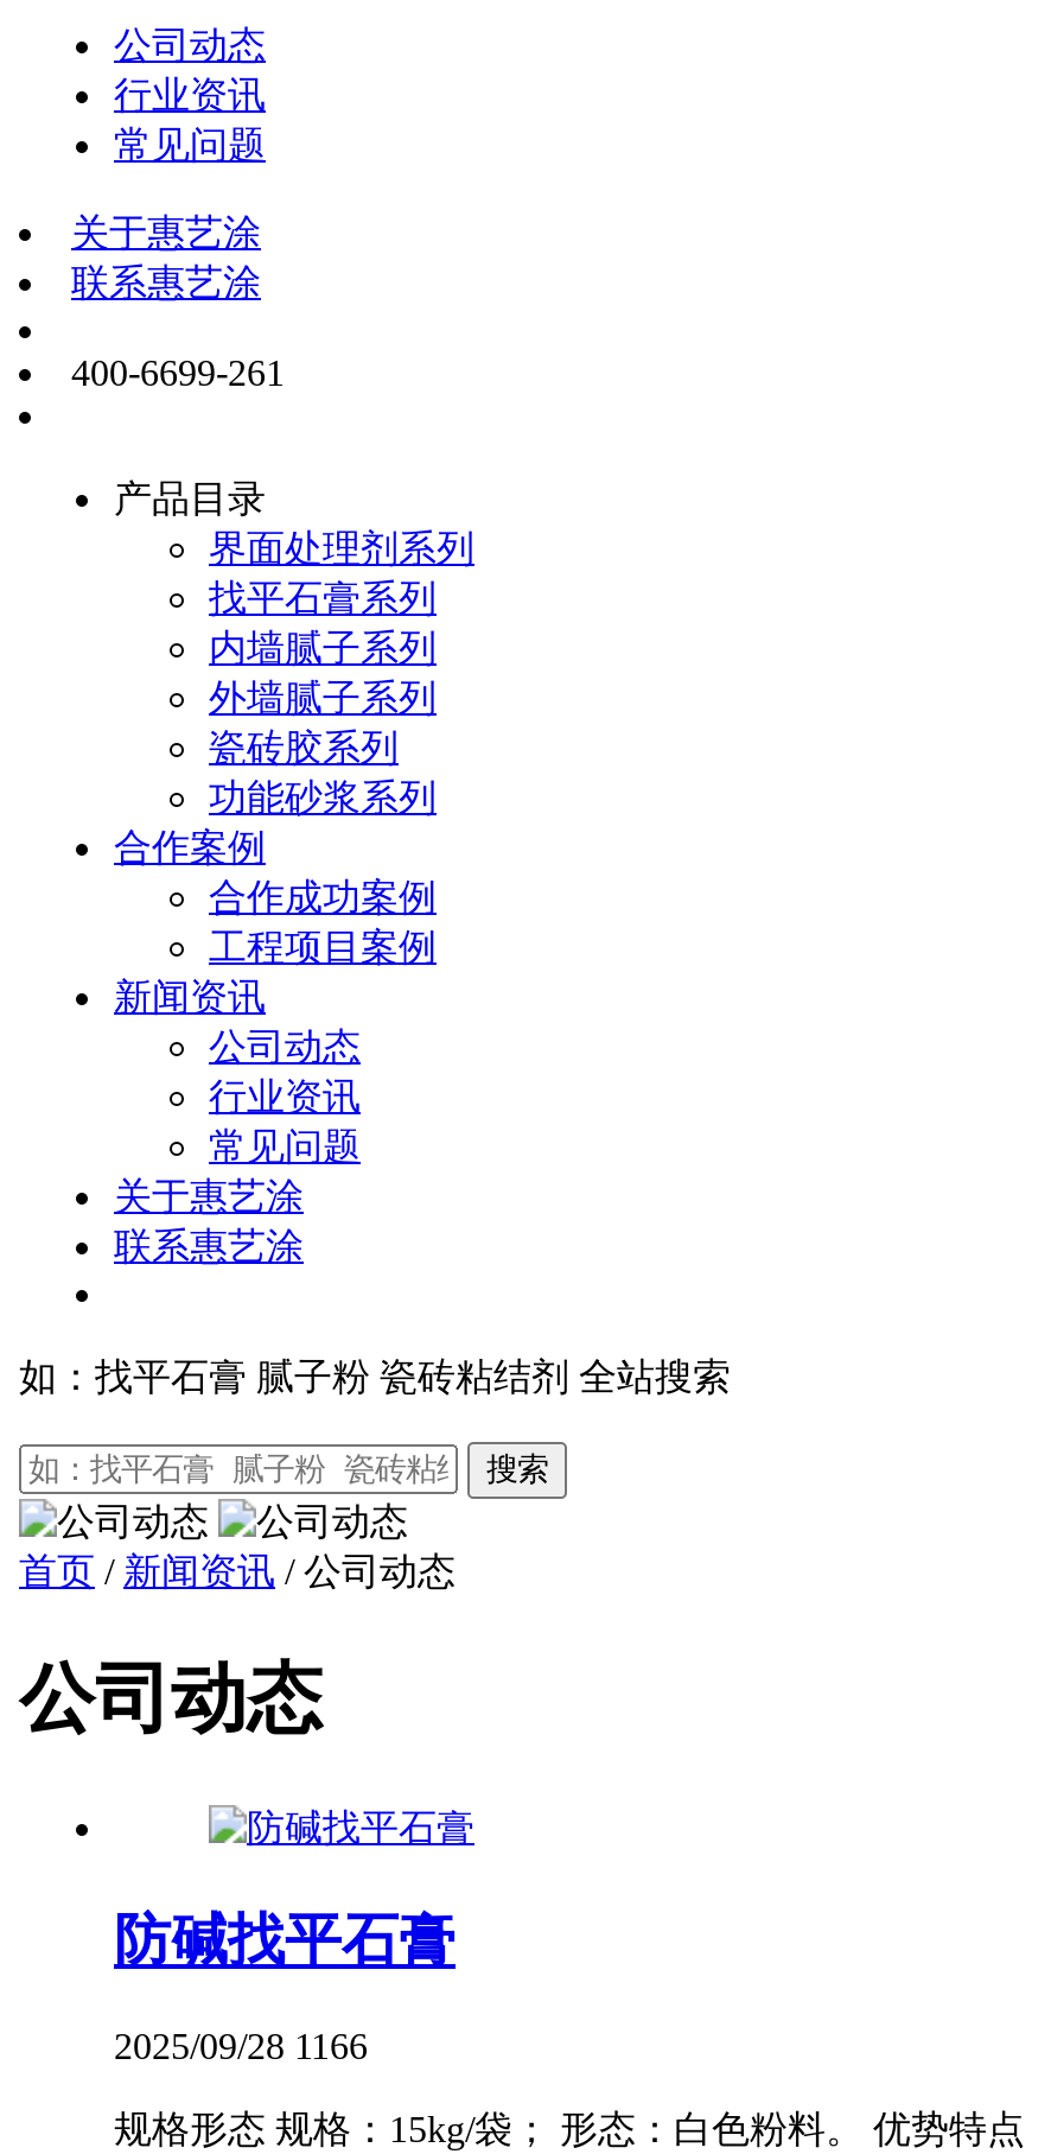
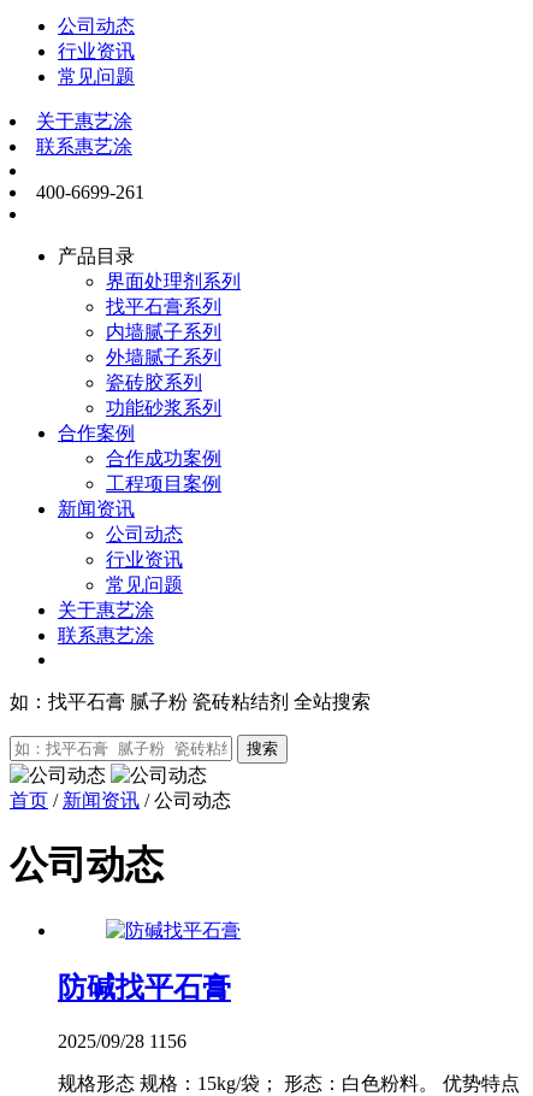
[114,2025,368,2065] 2025/09/28 1166 -> [58,1031,186,1051] 2025/09/28 1156

